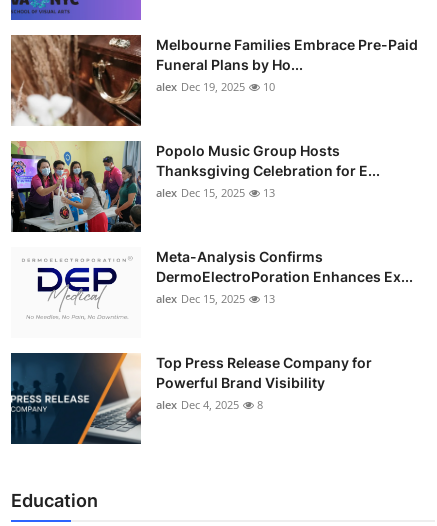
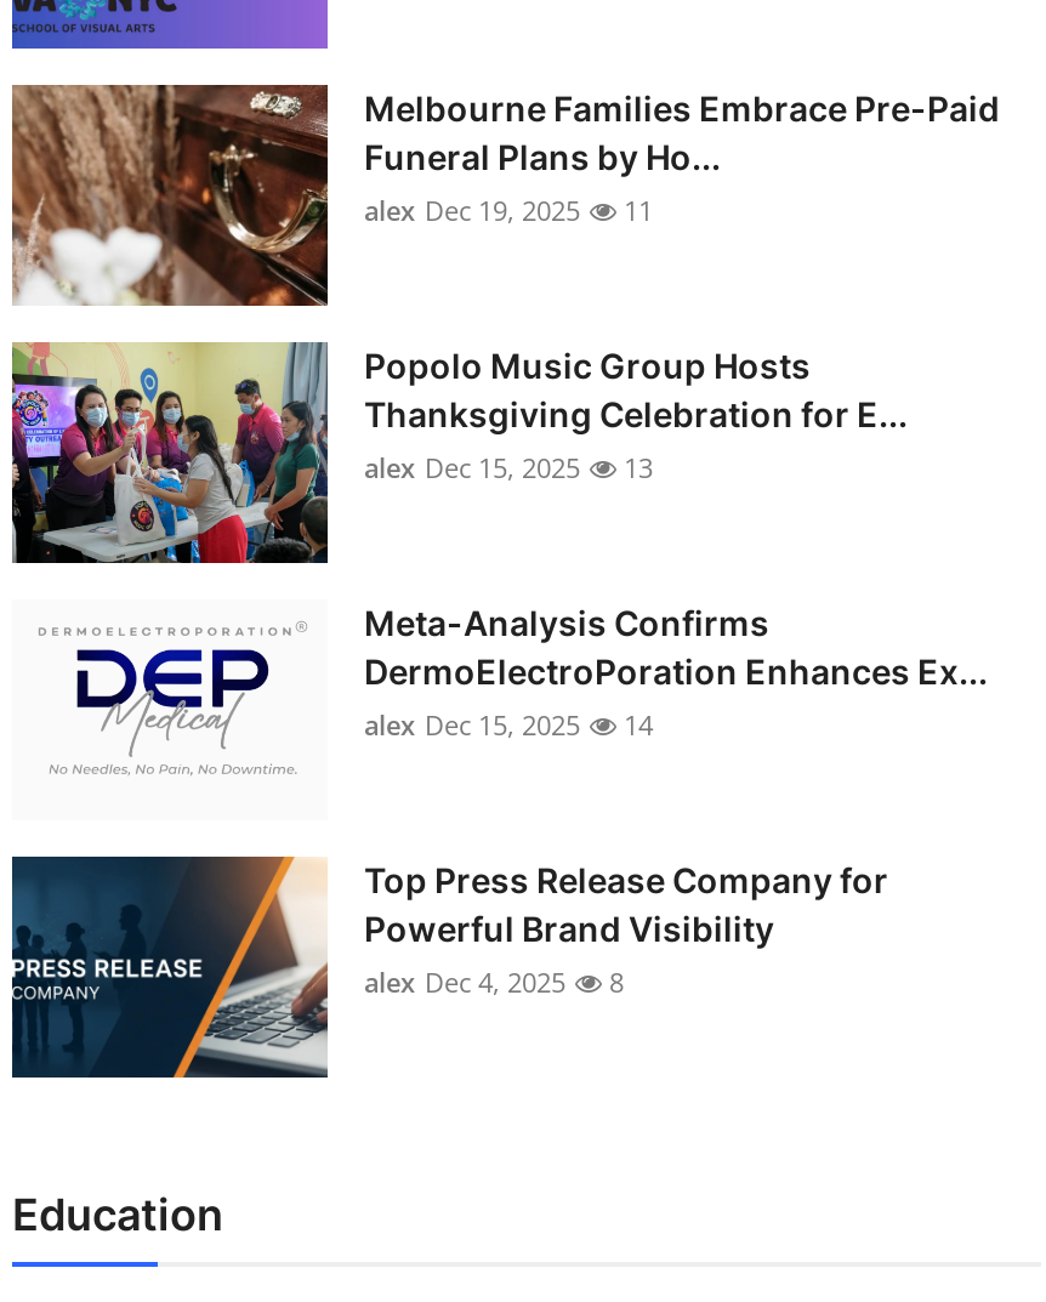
[156,79,275,94] alex Dec 19, 2025 10 -> [364,192,653,228] alex Dec 19, 2025 11
[156,291,275,306] alex Dec 15, 2025 13 -> [364,706,653,743] alex Dec 15, 2025 14

